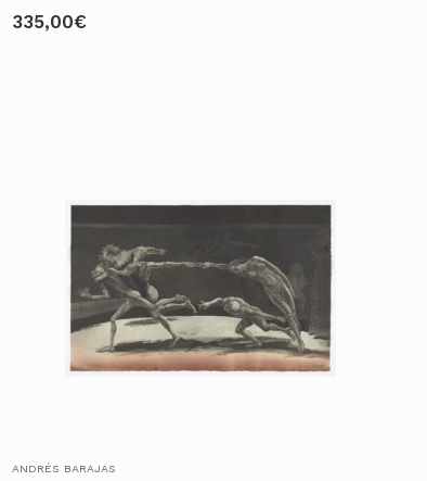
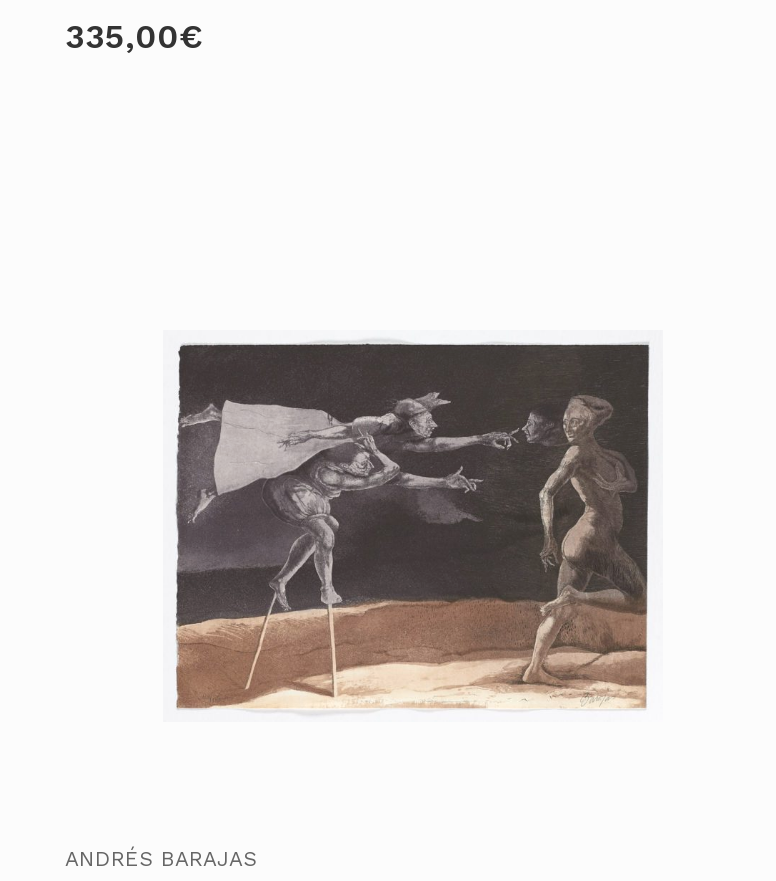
[68,188,333,388] [image] -> [173,340,655,712] [image]

